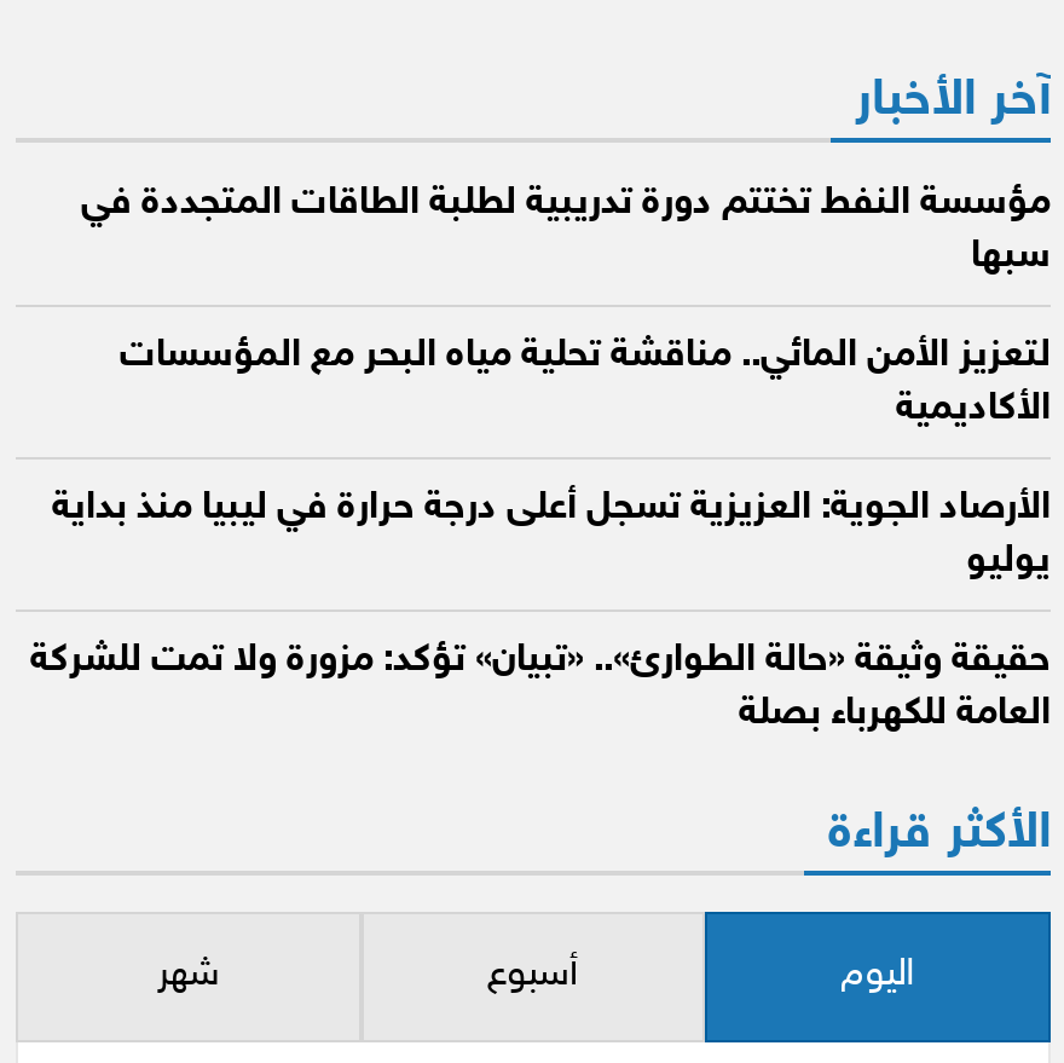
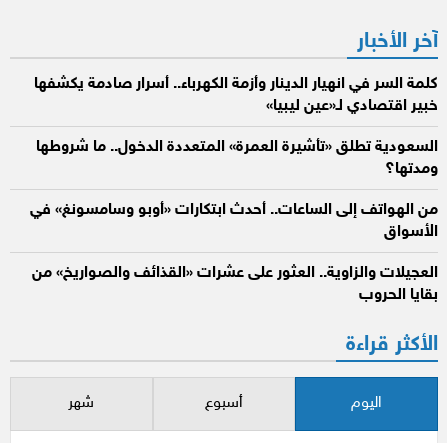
[81,182,1051,281] مؤسسة النفط تختتم دورة تدريبية لطلبة الطاقات المتجددة في | سبها -> [34,75,438,116] كلمة السر في انهيار الدينار وأزمة الكهرباء.. أسرار صادمة يكشفها | خبير اقتصادي لـ«عين ليبيا»
[120,335,1051,434] لتعزيز الأمن المائي.. مناقشة تحلية مياه البحر مع المؤسسات | الأكاديمية -> [36,138,438,179] السعودية تطلق «تأشيرة العمرة» المتعددة الدخول.. ما شروطها | ومدتها؟
[52,487,1051,586] الأرصاد الجوية: العزيزية تسجل أعلى درجة حرارة في ليبيا منذ بداية | يوليو -> [30,201,438,242] من الهواتف إلى الساعات.. أحدث ابتكارات «أوبو وسامسونغ» في | الأسواق
[30,639,1051,738] حقيقة وثيقة «حالة الطوارئ».. «تبيان» تؤكد: مزورة ولا تمت للشركة | العامة للكهرباء بصلة -> [32,264,438,305] العجيلات والزاوية.. العثور على عشرات «القذائف والصواريخ» من | بقايا الحروب

